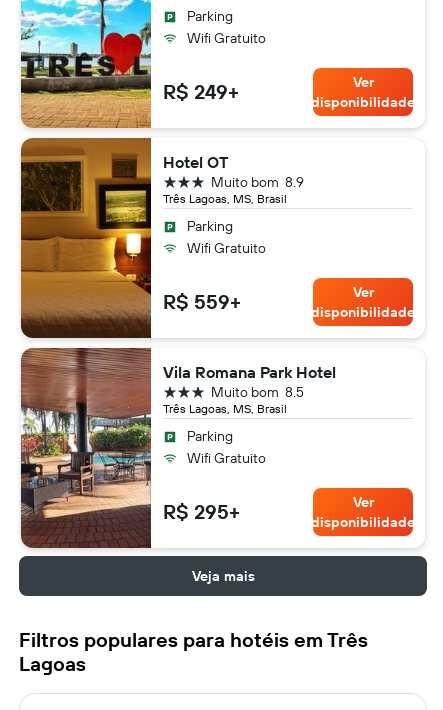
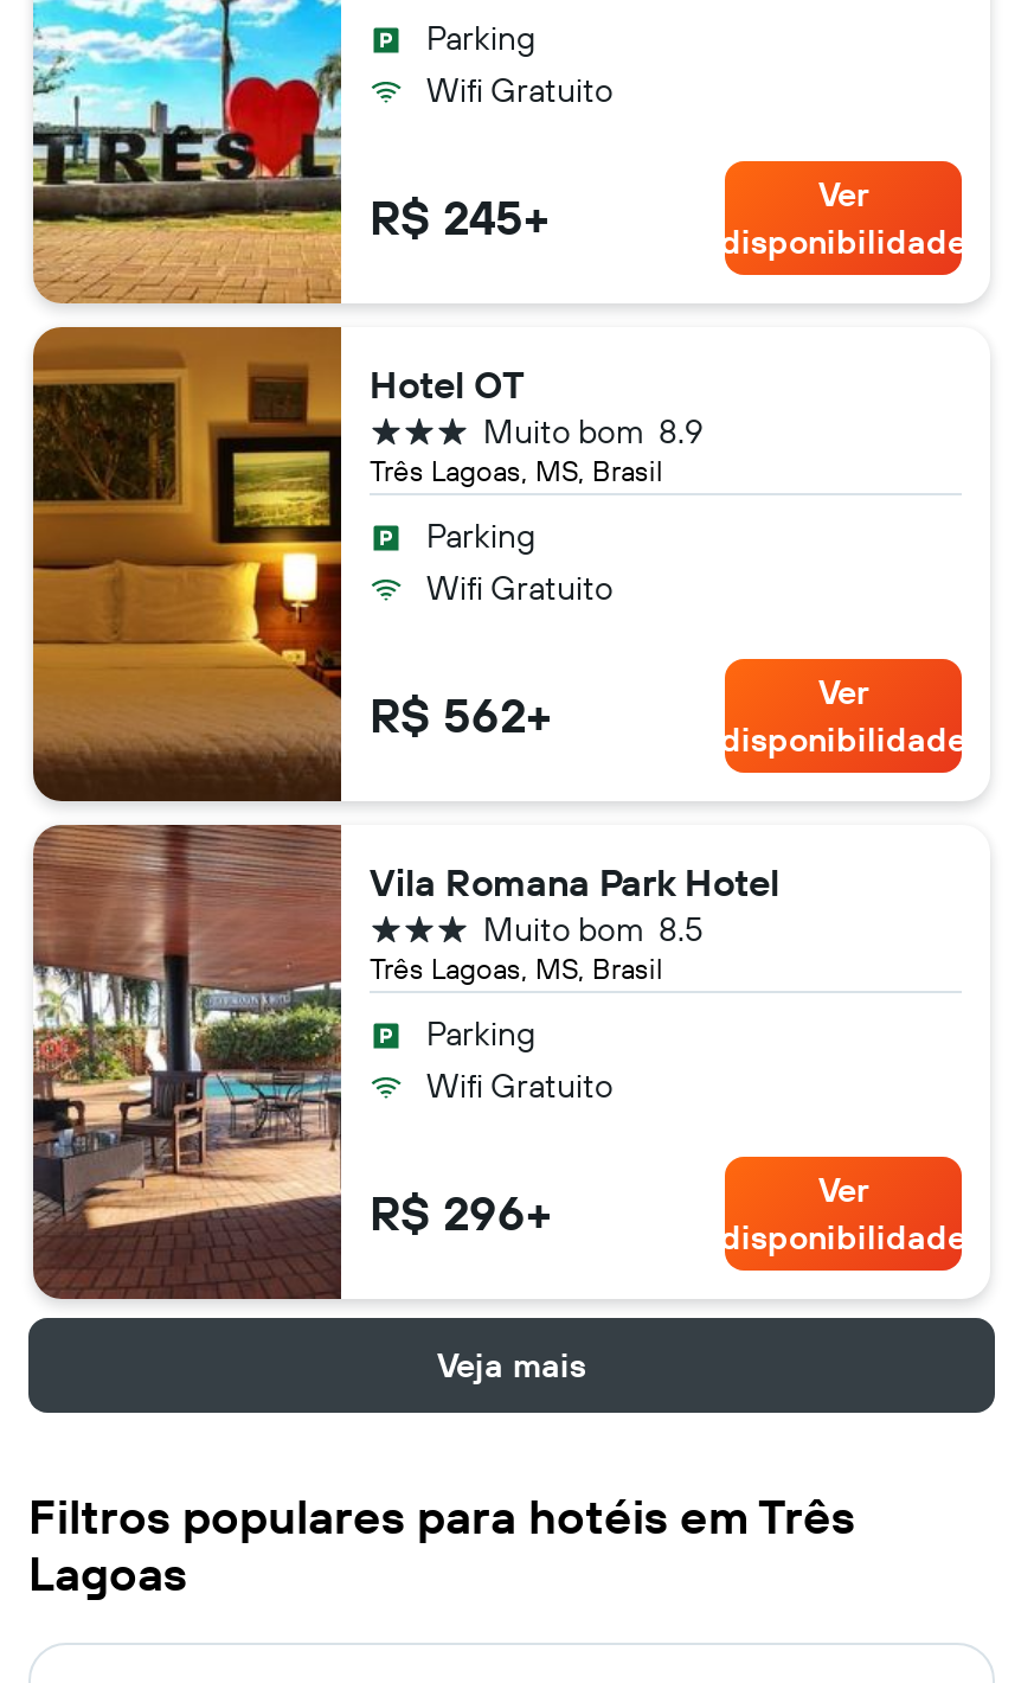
[163,79,239,104] R$ 249+ -> [370,187,550,247] R$ 245+
[163,289,241,314] R$ 559+ -> [370,685,552,744] R$ 562+
[163,499,240,524] R$ 295+ -> [370,1183,552,1242] R$ 296+

